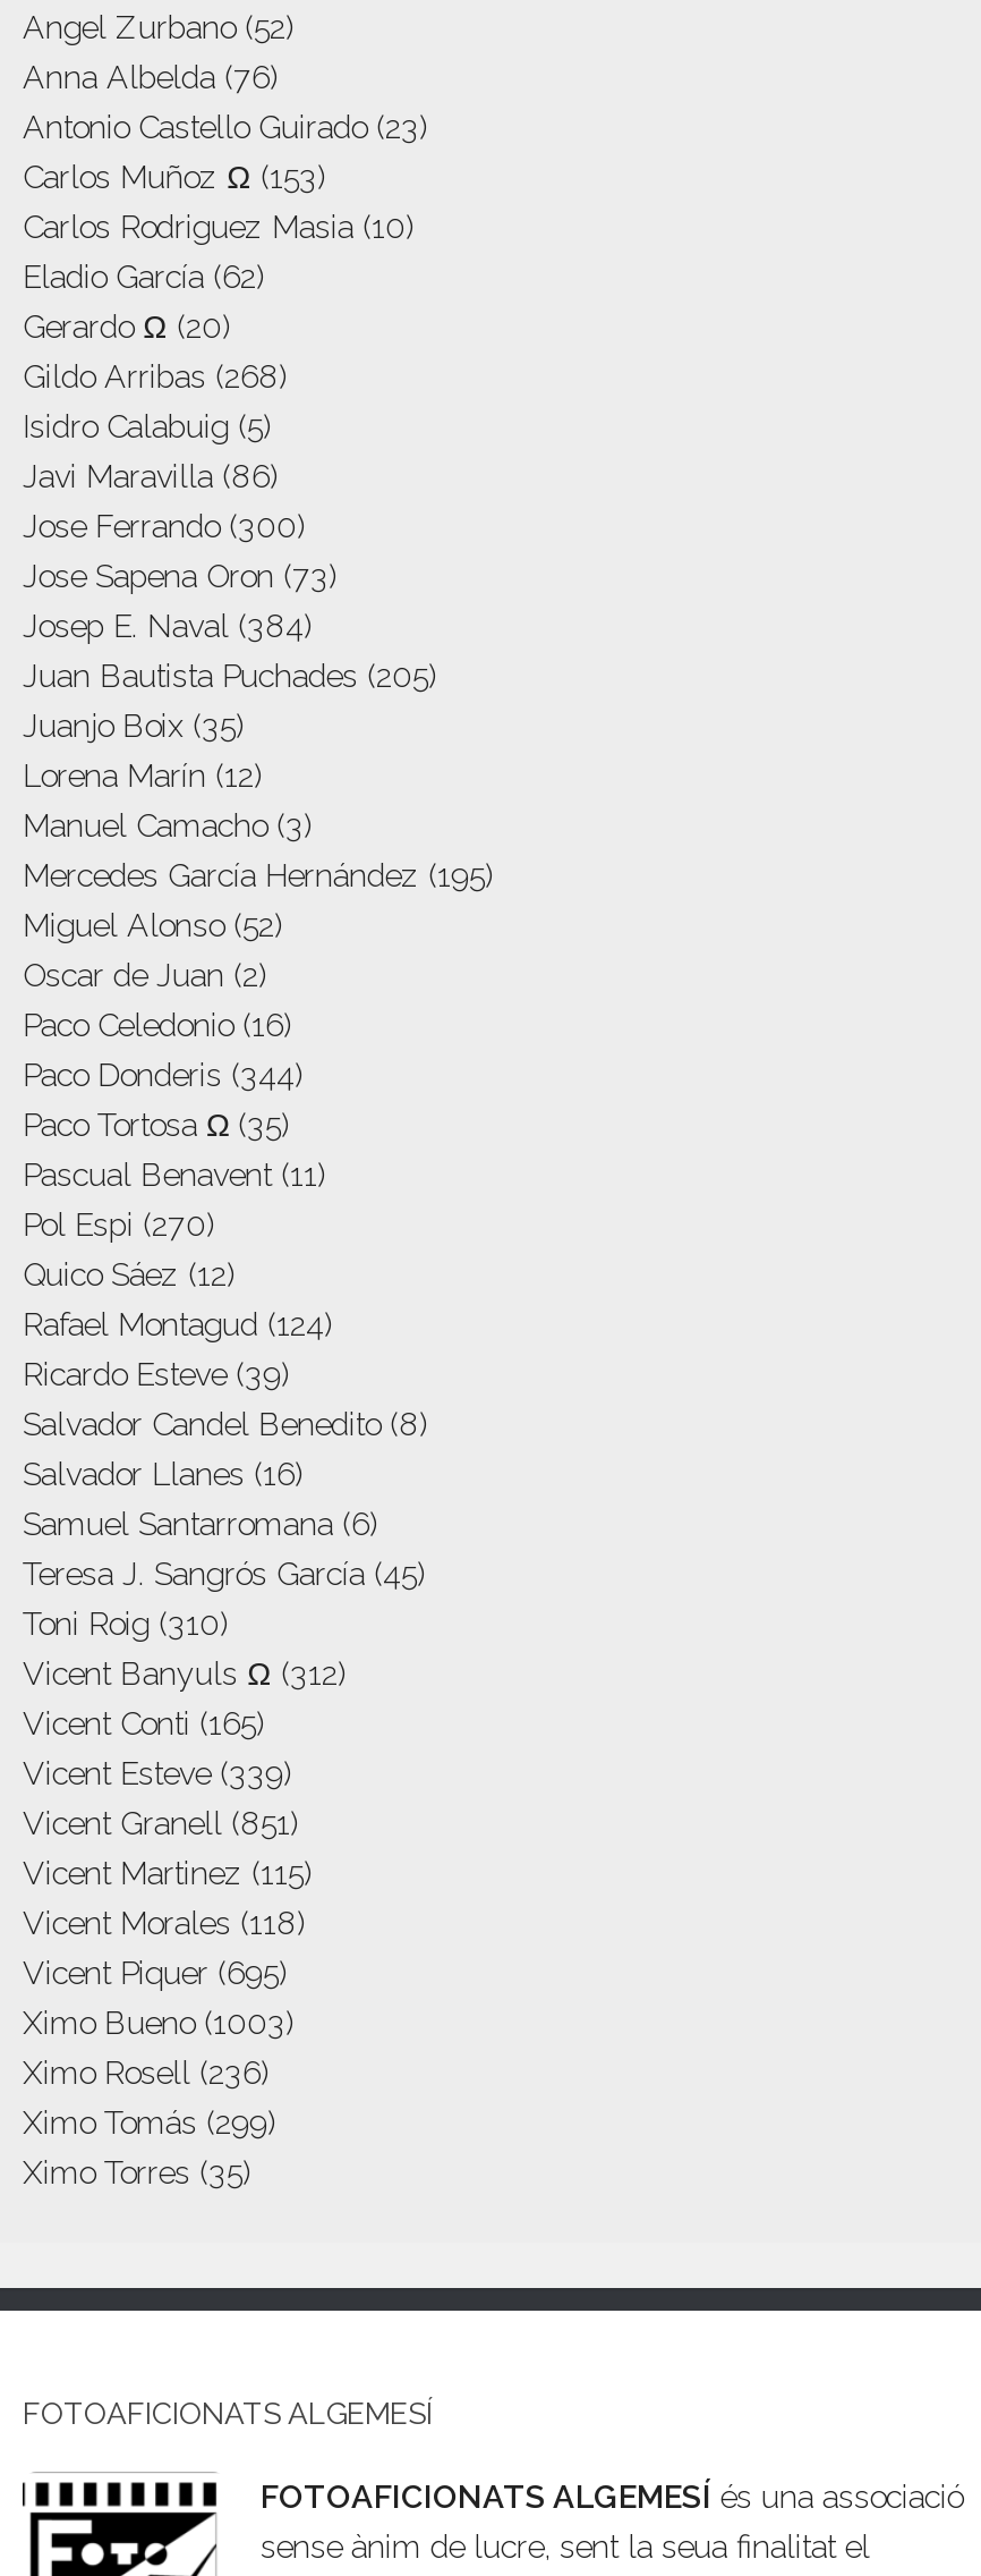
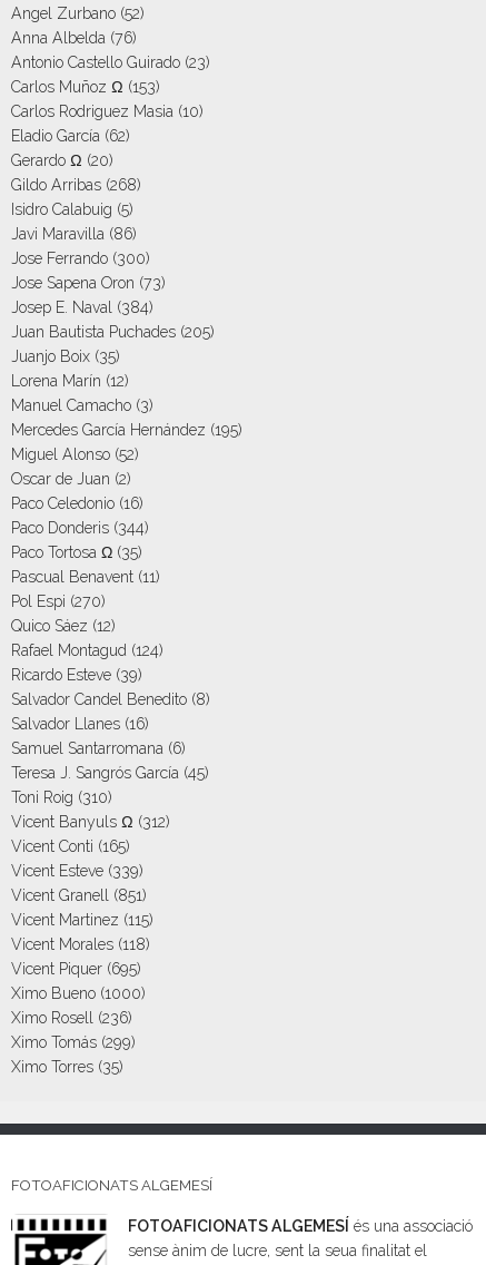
[23,2005,295,2041] Ximo Bueno (1003) -> [11,984,146,1002] Ximo Bueno (1000)

